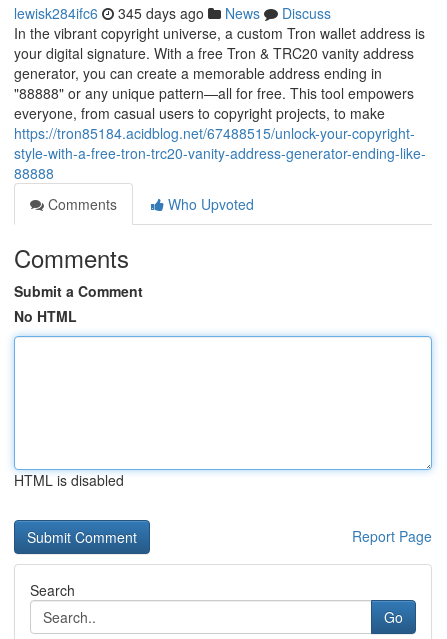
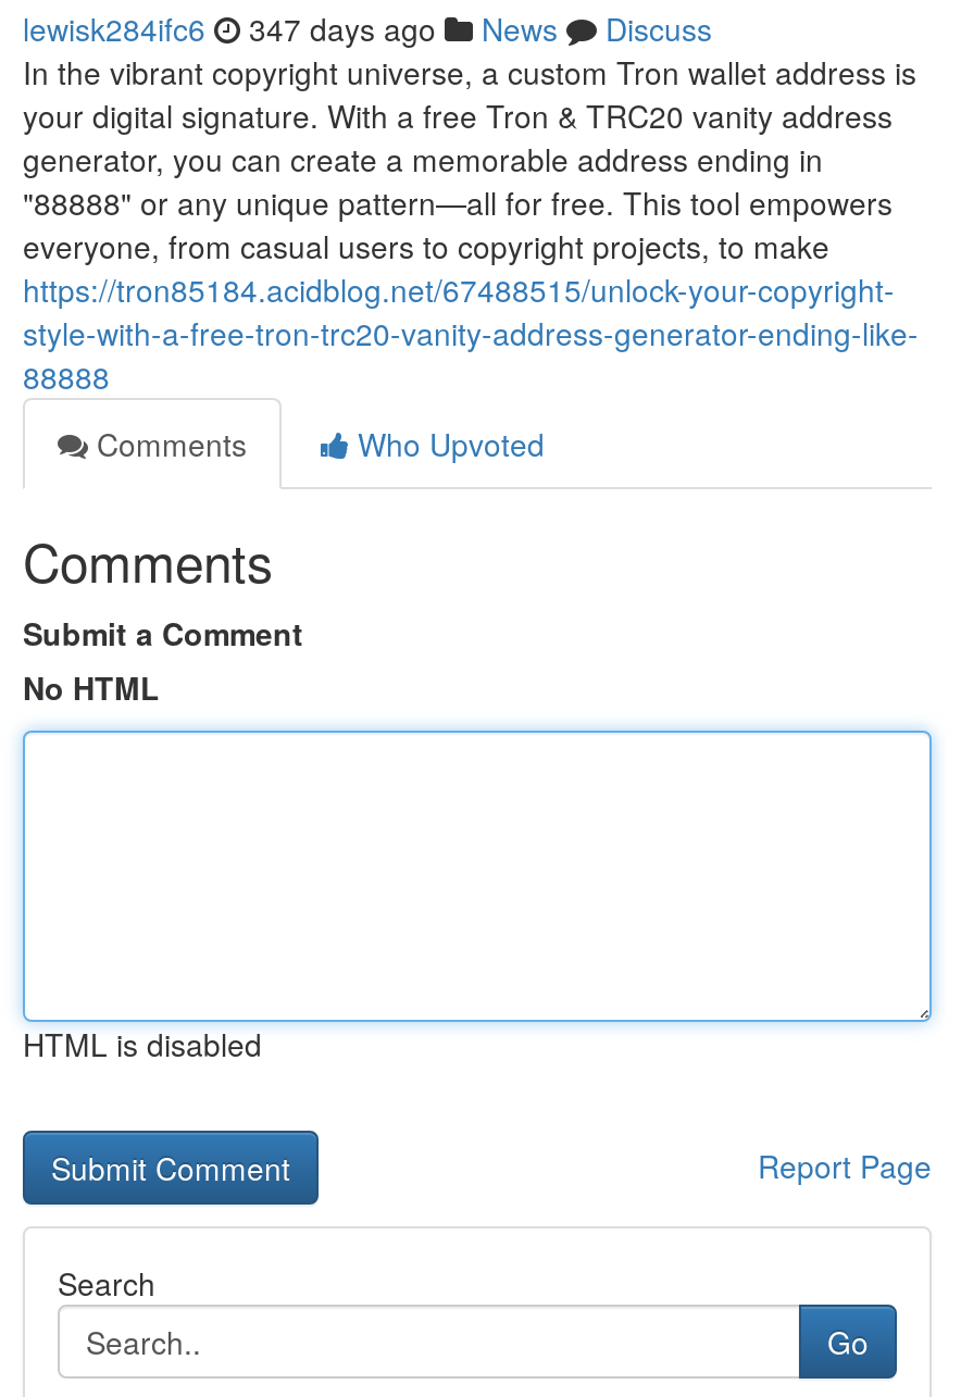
[14,3,331,23] lewisk284ifc6 345 days ago News Discuss -> [23,7,712,50] lewisk284ifc6 347 days ago News Discuss

